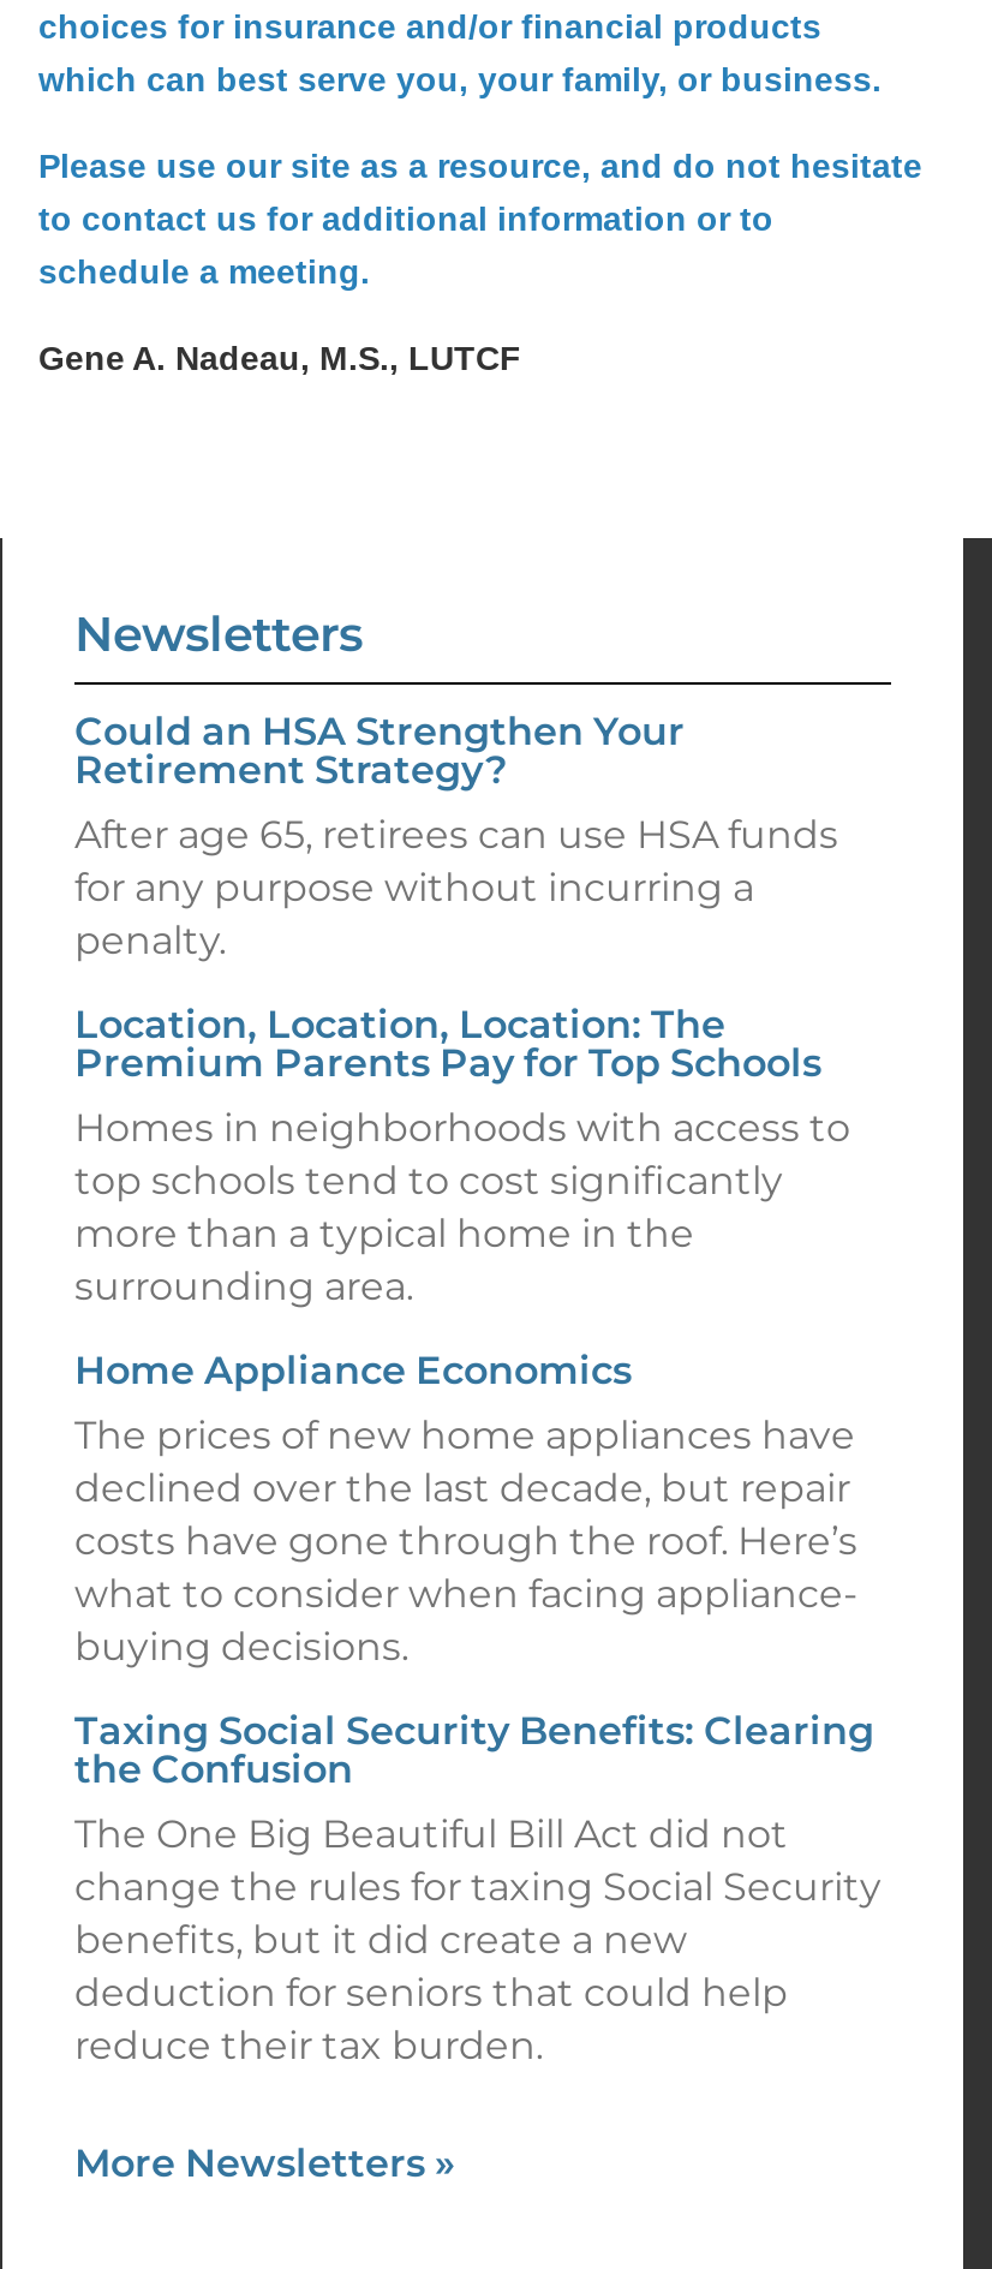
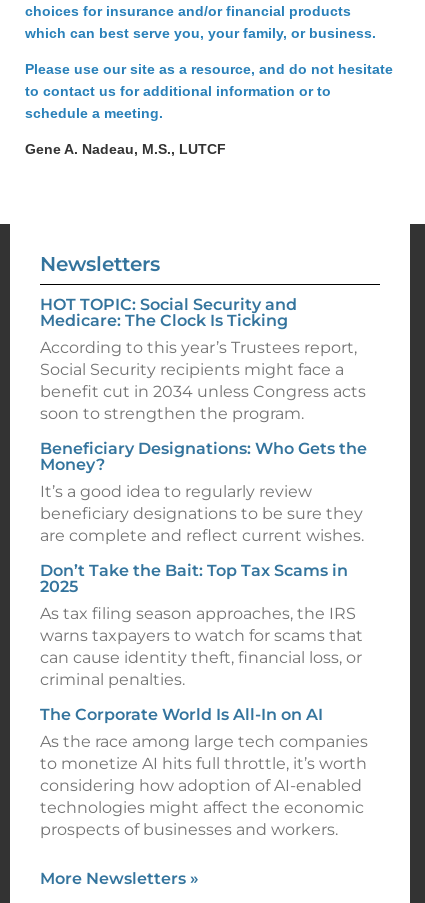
[74,709,838,963] Could an HSA Strengthen Your | Retirement Strategy? | After age 65, retirees can use HSA funds | for any purpose without incurring a | penalty. -> [40,295,366,423] HOT TOPIC: Social Security and | Medicare: The Clock Is Ticking | According to this year’s Trustees report, | Social Security recipients might face a | benefit cut in 2034 unless Congress acts | soon to strengthen the program.
[74,1002,850,1309] Location, Location, Location: The | Premium Parents Pay for Top Schools | Homes in neighborhoods with access to | top schools tend to cost significantly | more than a typical home in the | surrounding area. -> [40,439,367,545] Beneficiary Designations: Who Gets the | Money? | It’s a good idea to regularly review | beneficiary designations to be sure they | are complete and reflect current wishes.
[74,1348,857,1670] Home Appliance Economics | The prices of new home appliances have | declined over the last decade, but repair | costs have gone through the roof. Here’s | what to consider when facing appliance- | buying decisions. -> [40,561,363,689] Don’t Take the Bait: Top Tax Scams in | 2025 | As tax filing season approaches, the IRS | warns taxpayers to watch for scams that | can cause identity theft, financial loss, or | criminal penalties.
[74,1708,882,2068] Taxing Social Security Benefits: Clearing | the Confusion | The One Big Beautiful Bill Act did not | change the rules for taxing Social Security | benefits, but it did create a new | deduction for seniors that could help | reduce their tax burden. -> [40,705,368,839] The Corporate World Is All-In on AI | As the race among large tech companies | to monetize AI hits full throttle, it’s worth | considering how adoption of AI-enabled | technologies might affect the economic | prospects of businesses and workers.

